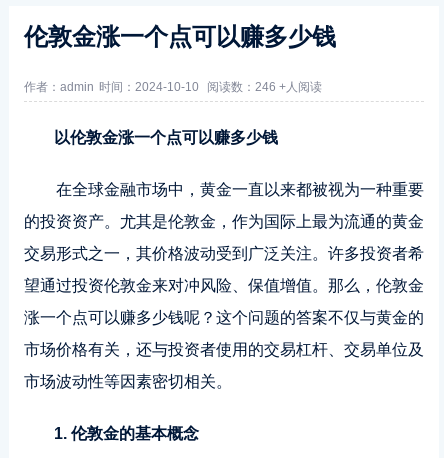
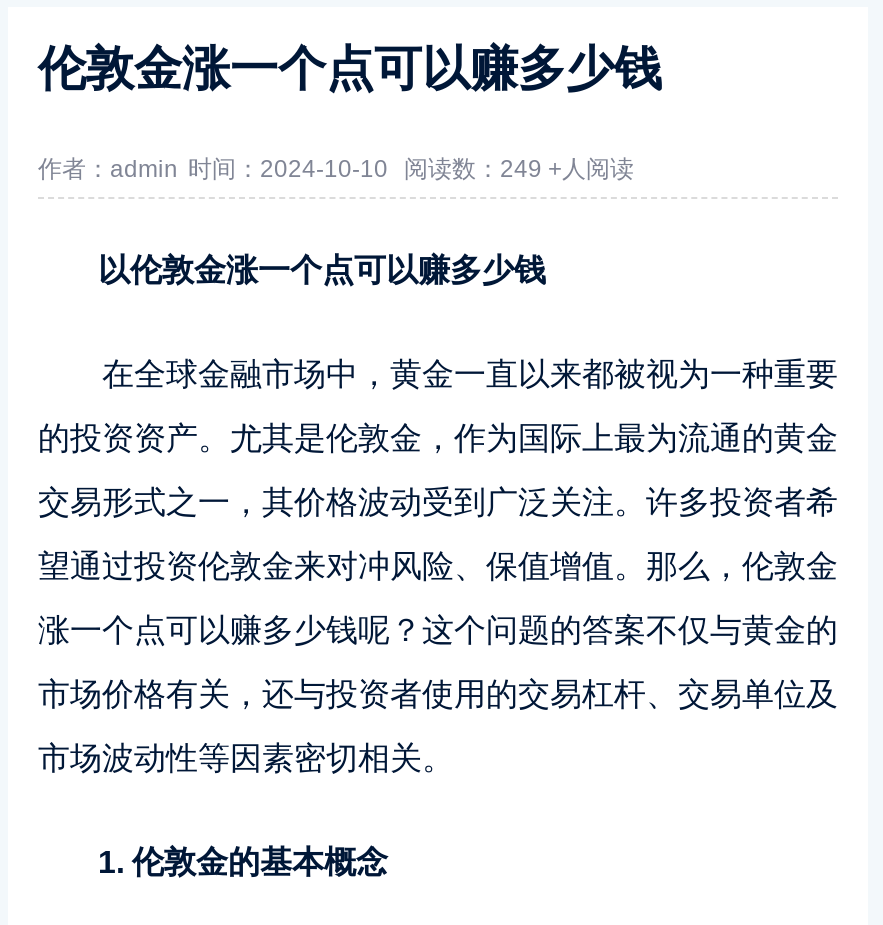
[24,80,322,94] 作者：admin 时间：2024-10-10 阅读数：246 +人阅读 -> [38,155,634,183] 作者：admin 时间：2024-10-10 阅读数：249 +人阅读

